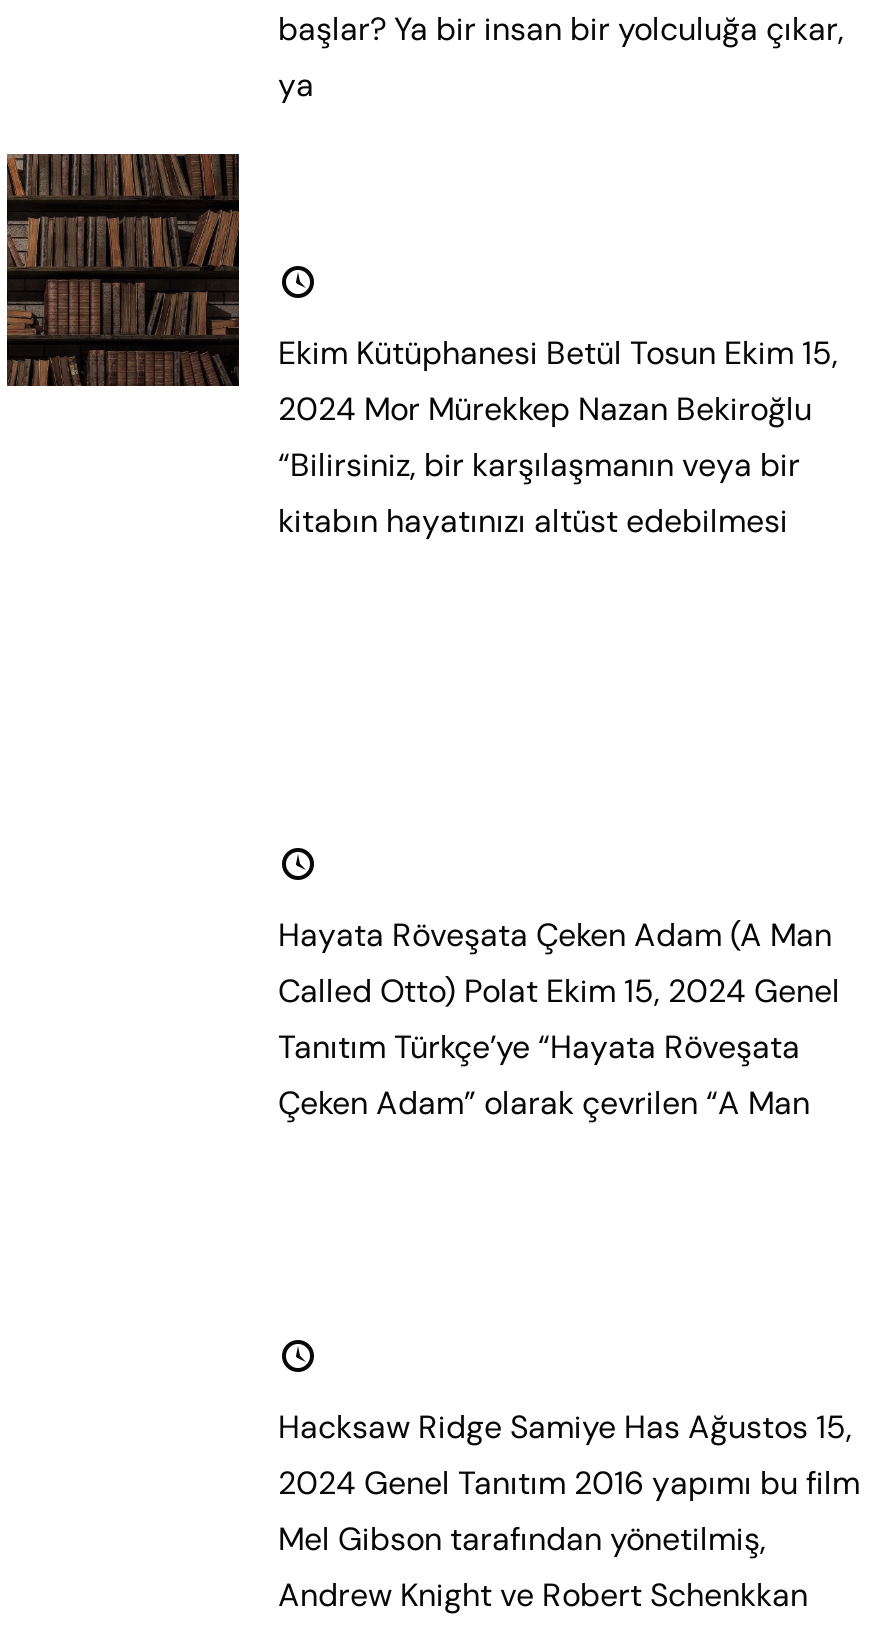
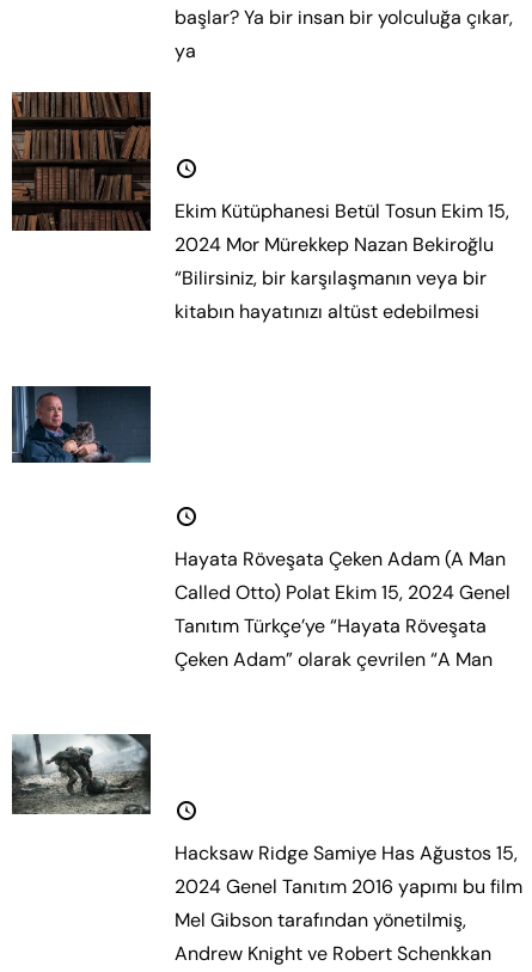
none -> [11,385,152,464] [image]
none -> [11,733,152,815] [image]

